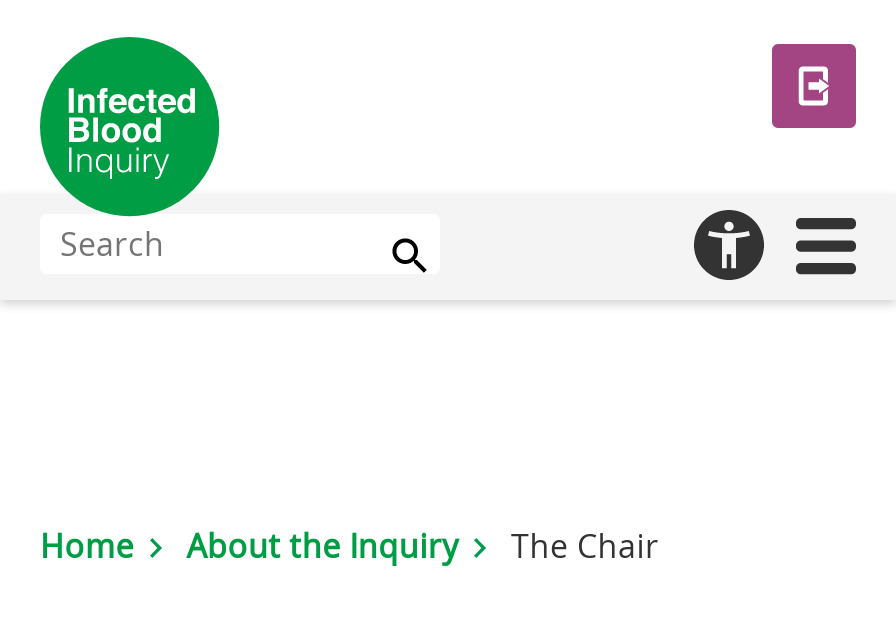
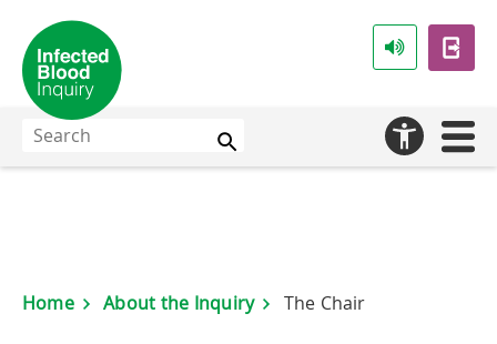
none -> [372,23,418,71] [image]

